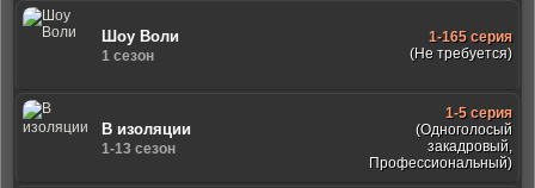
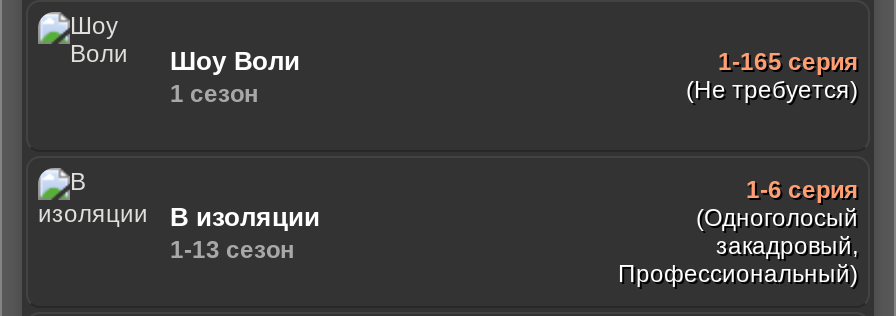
[445,105,512,121] 1-5 серия -> [746,176,858,204] 1-6 серия

